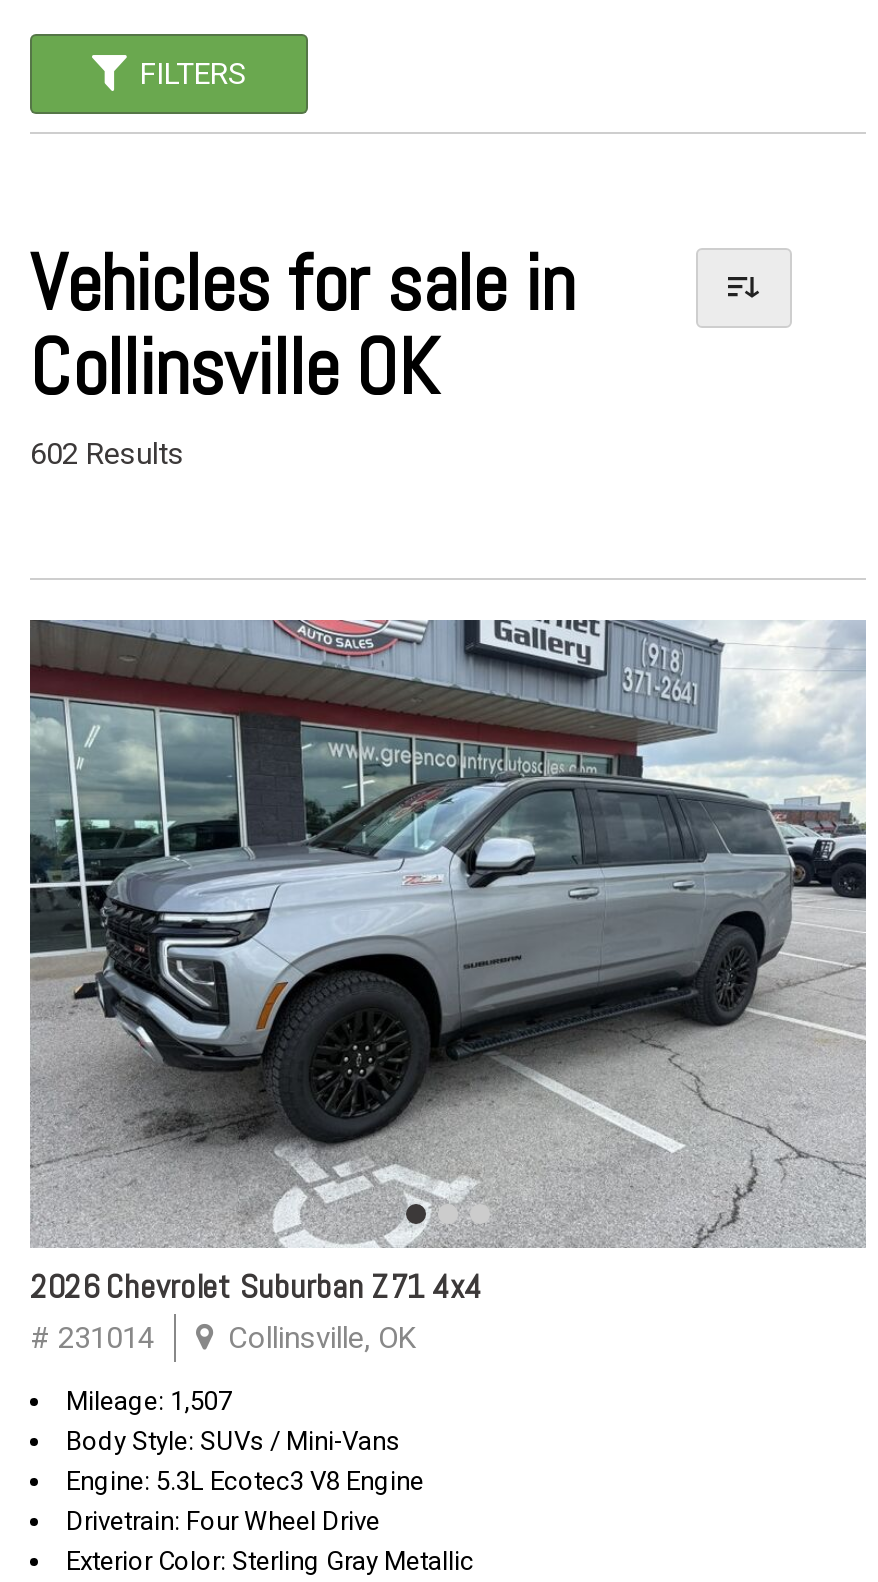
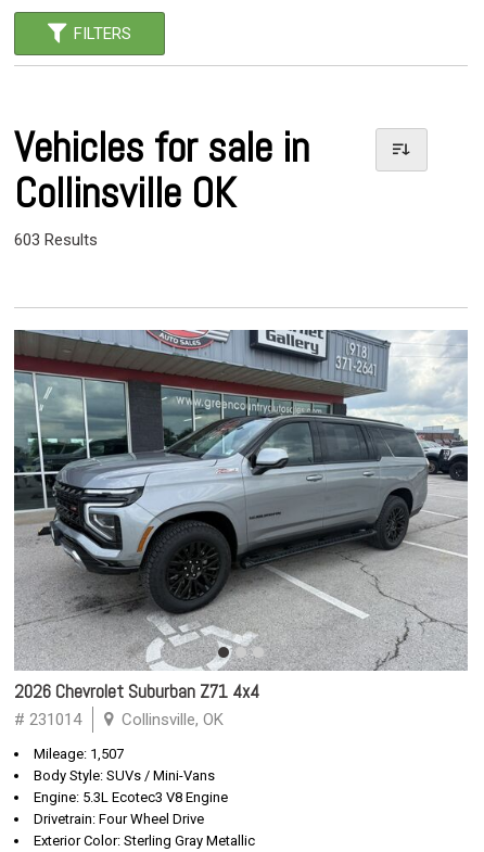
[30,436,184,472] 602 Results -> [14,230,98,250] 603 Results

